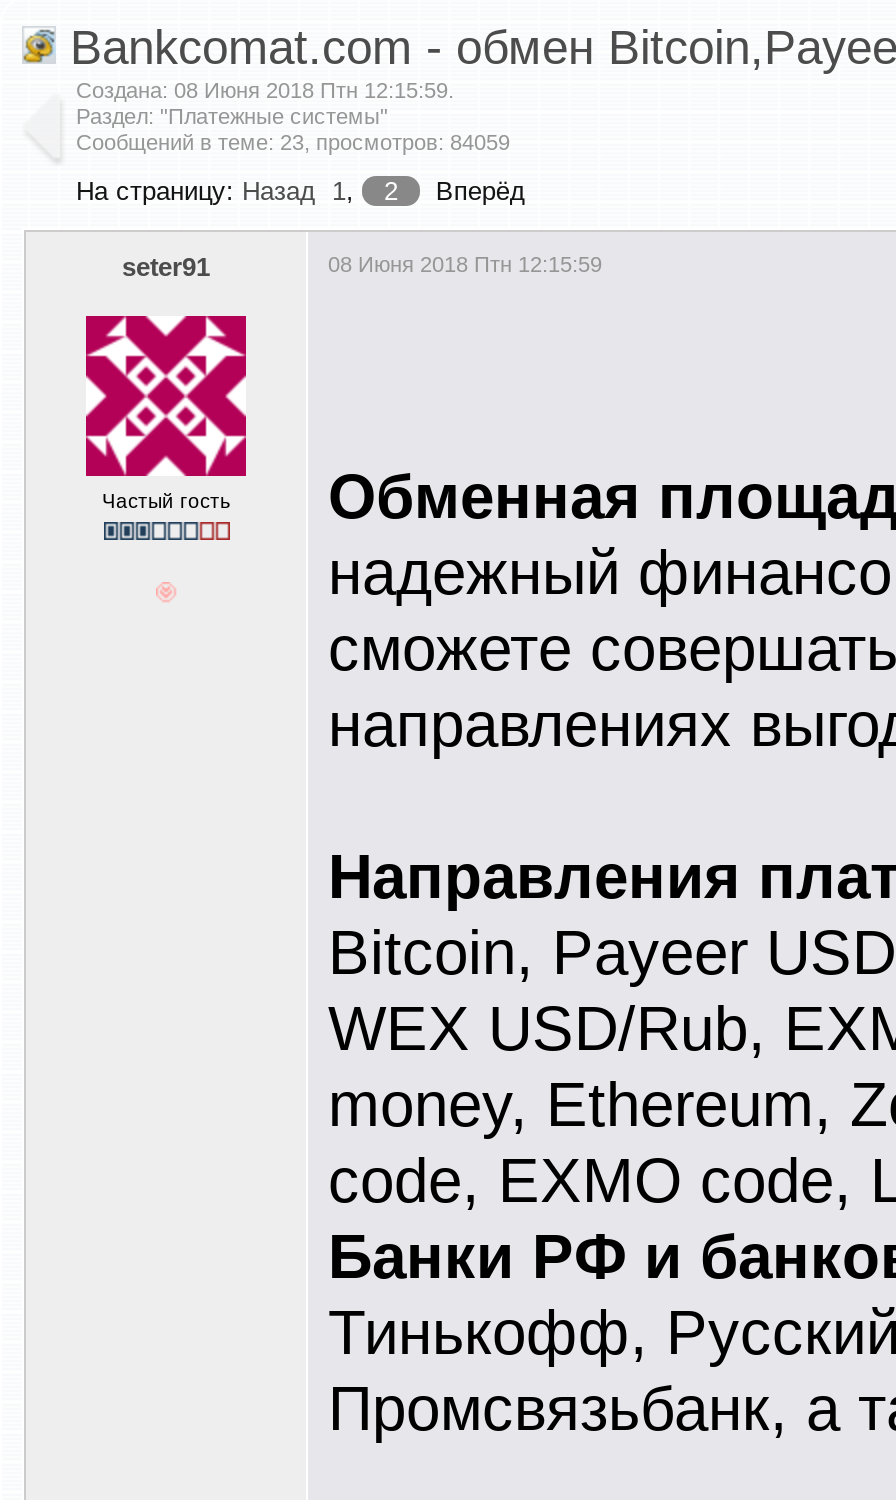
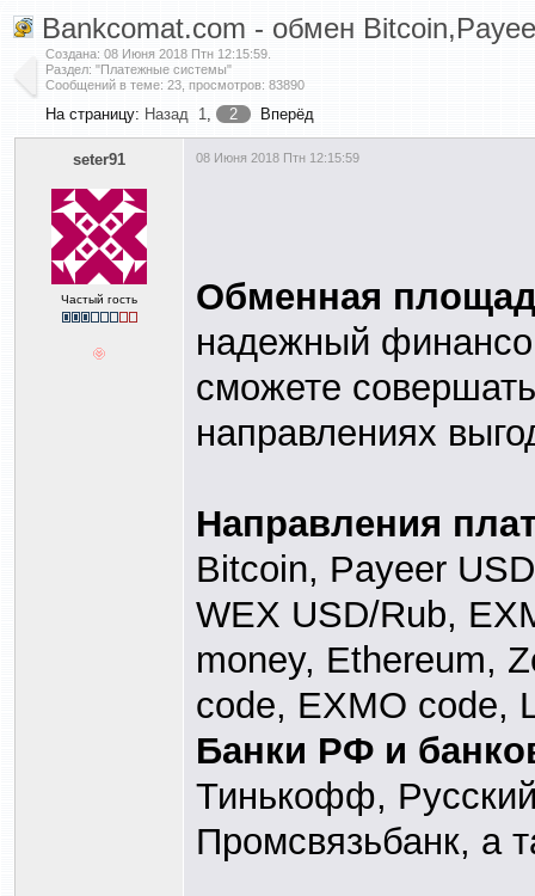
[76,130,510,154] Сообщений в теме: 23, просмотров: 84059 -> [45,78,305,92] Сообщений в теме: 23, просмотров: 83890

